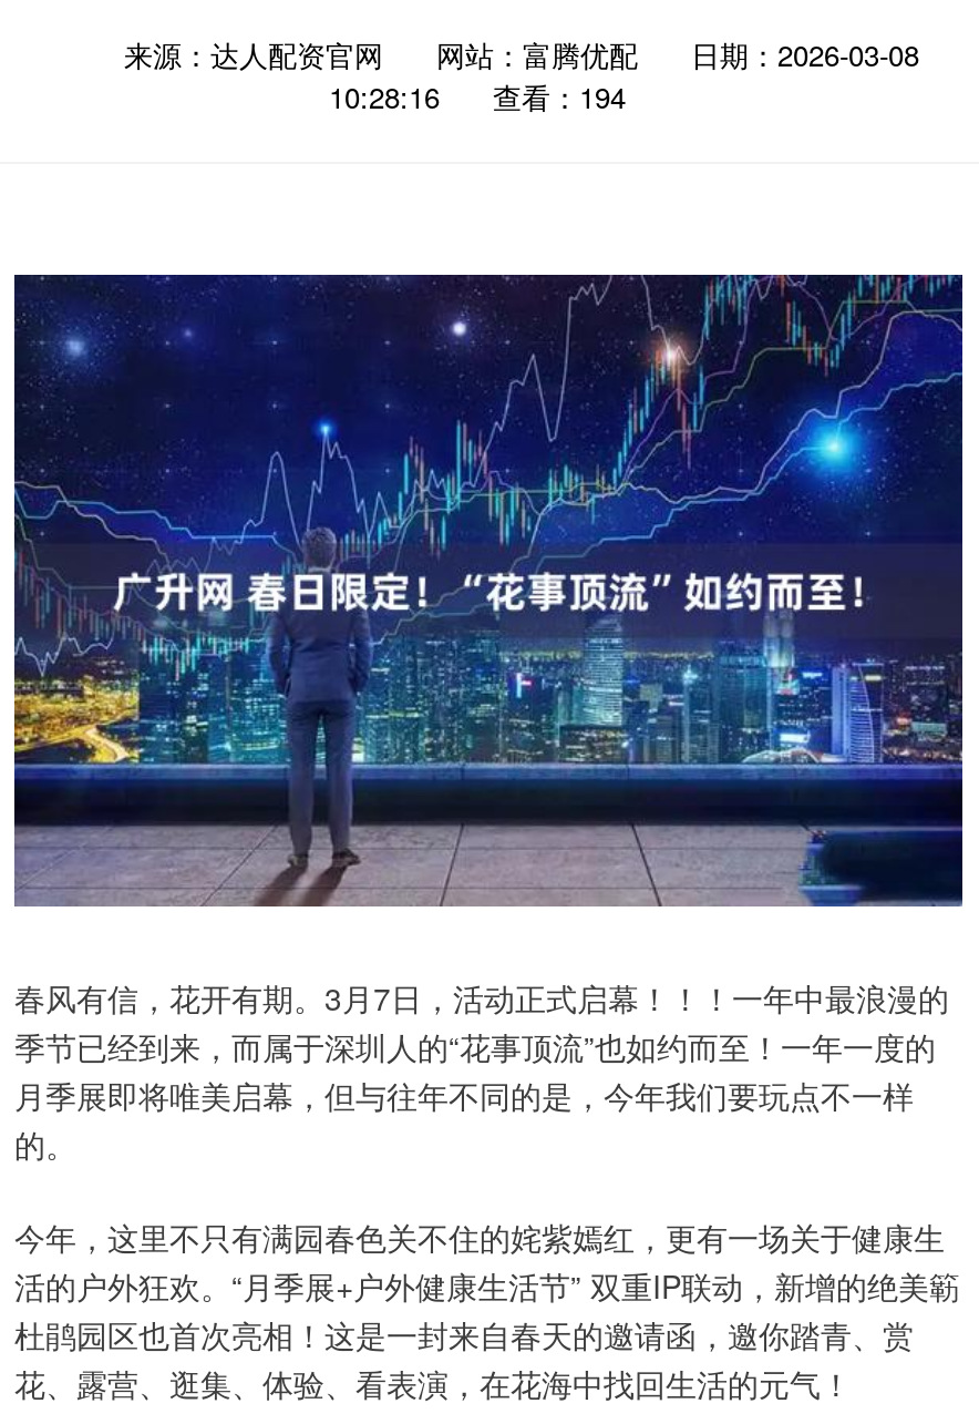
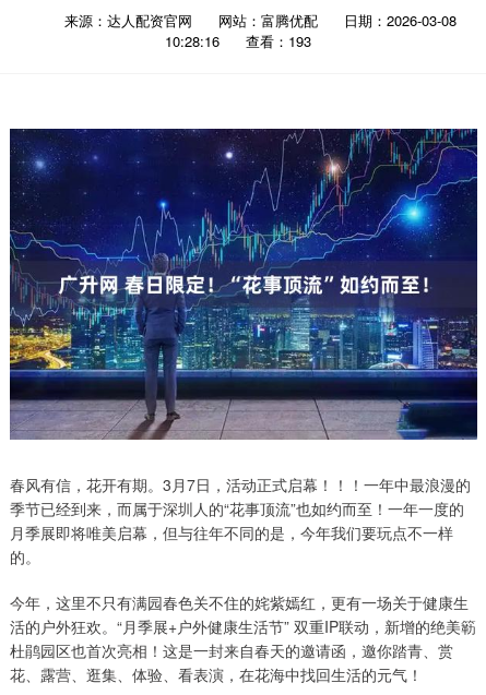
[329,75,626,117] 10:28:16 查看：194 -> [165,31,311,51] 10:28:16 查看：193

